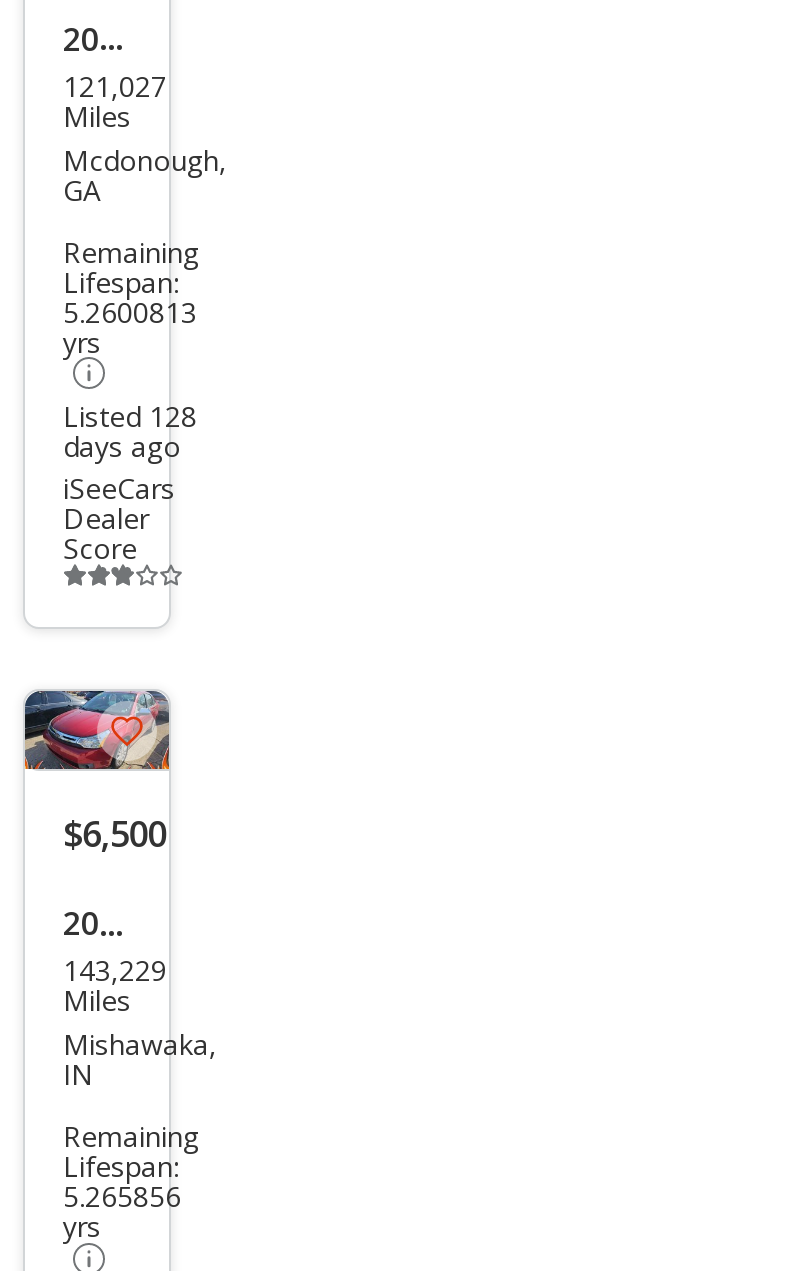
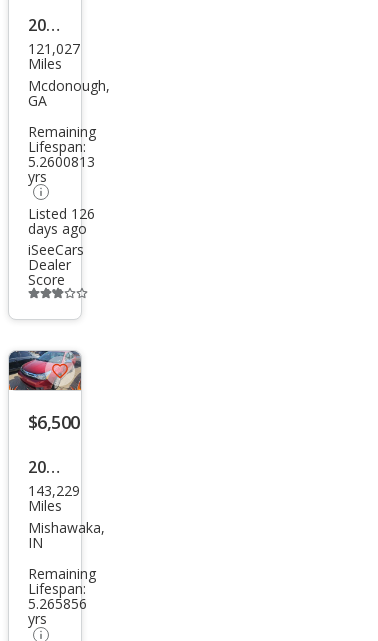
[63,397,197,435] Listed 128 -> [28,204,95,223] Listed 126

